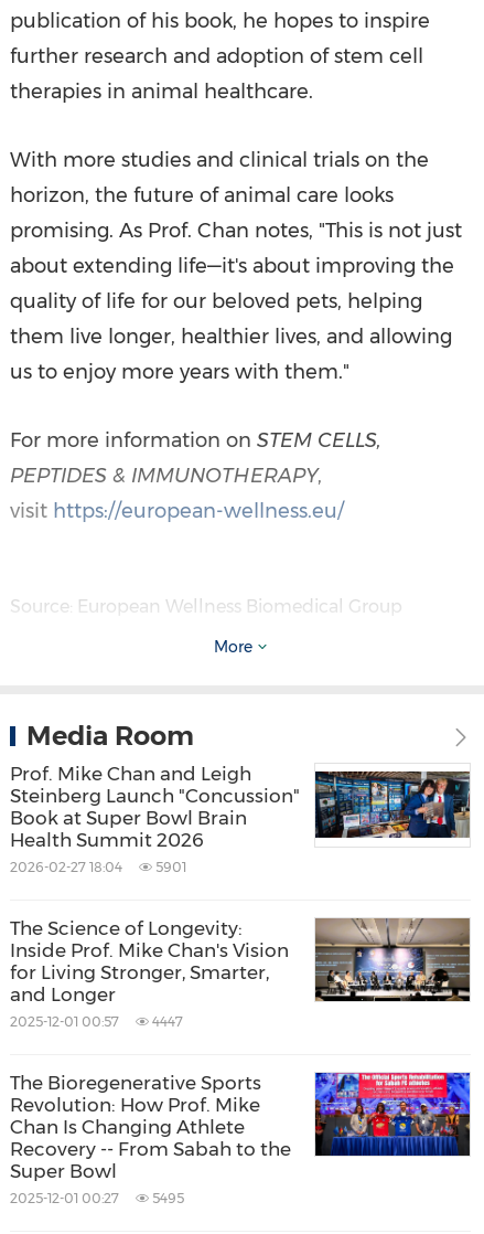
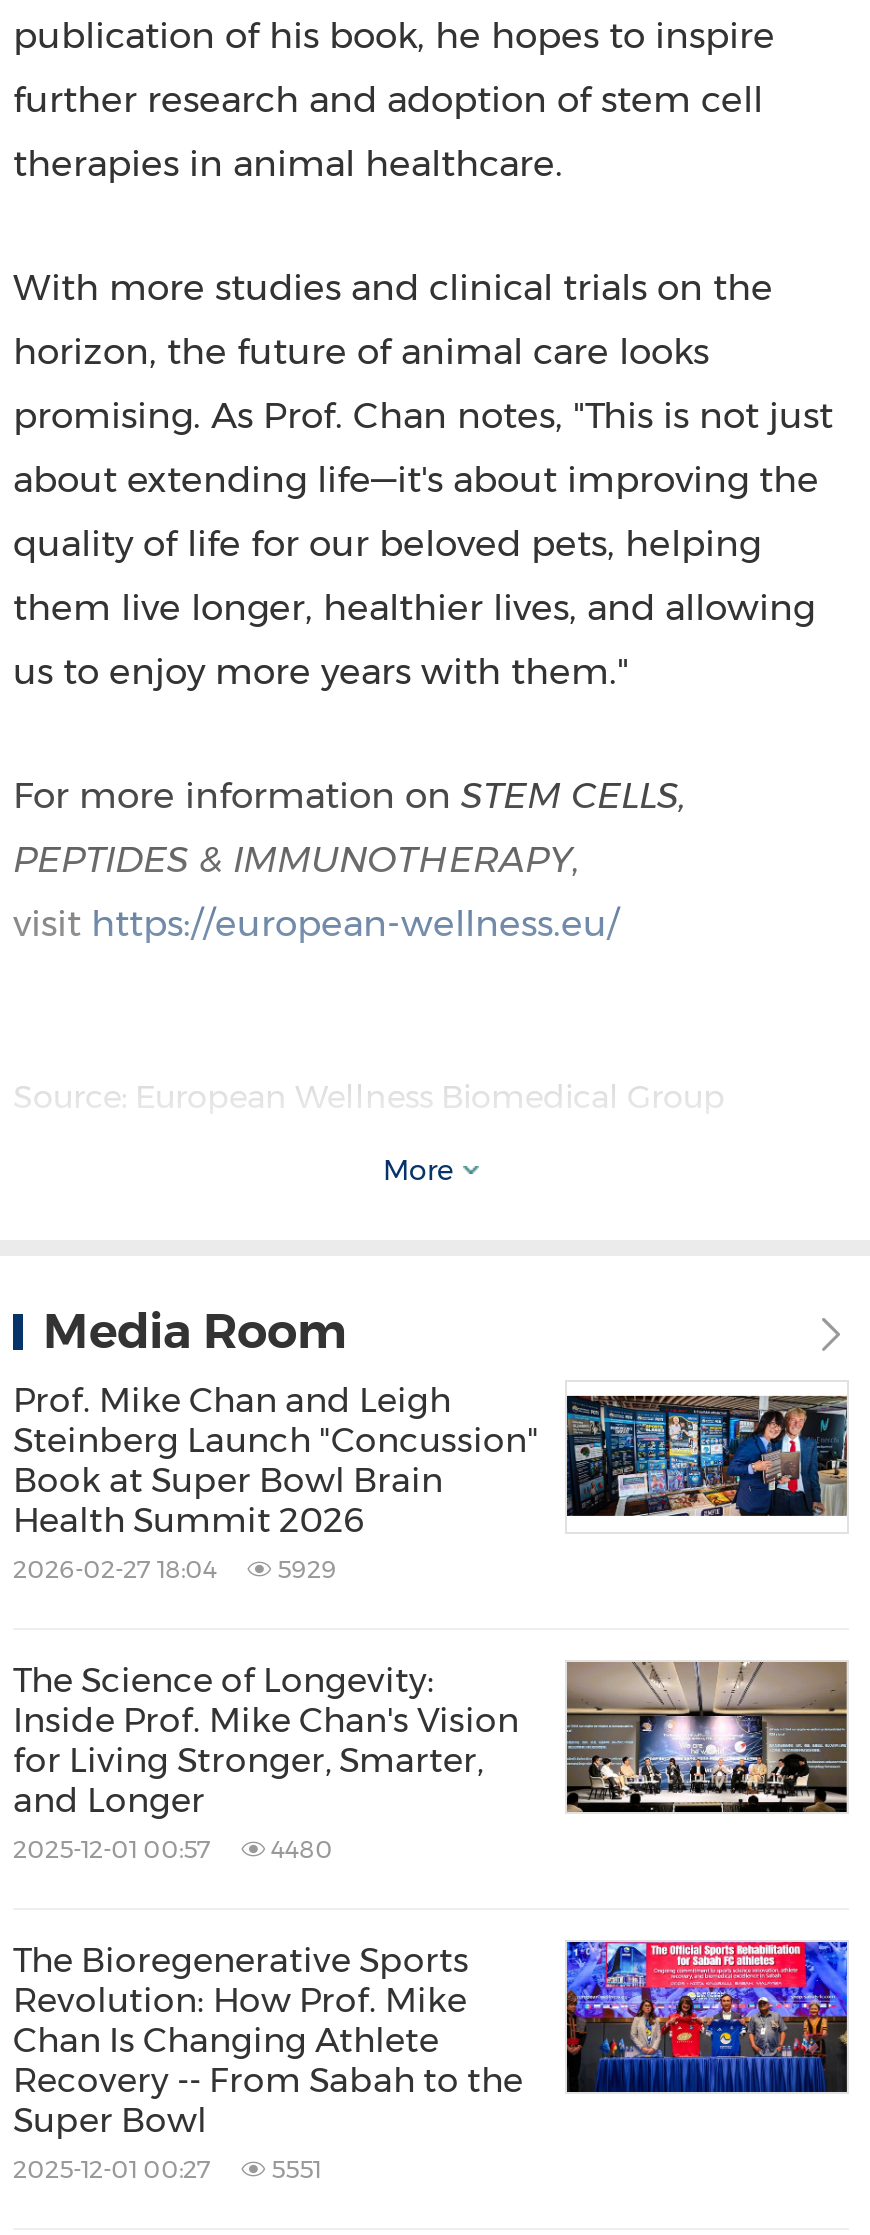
[10,859,186,875] 2026-02-27 18:04 5901 -> [13,1554,337,1584] 2026-02-27 18:04 5929
[10,1013,183,1030] 2025-12-01 00:57 4447 -> [13,1834,333,1864] 2025-12-01 00:57 4480
[10,1190,184,1206] 2025-12-01 00:27 5495 -> [13,2154,321,2184] 2025-12-01 00:27 5551

